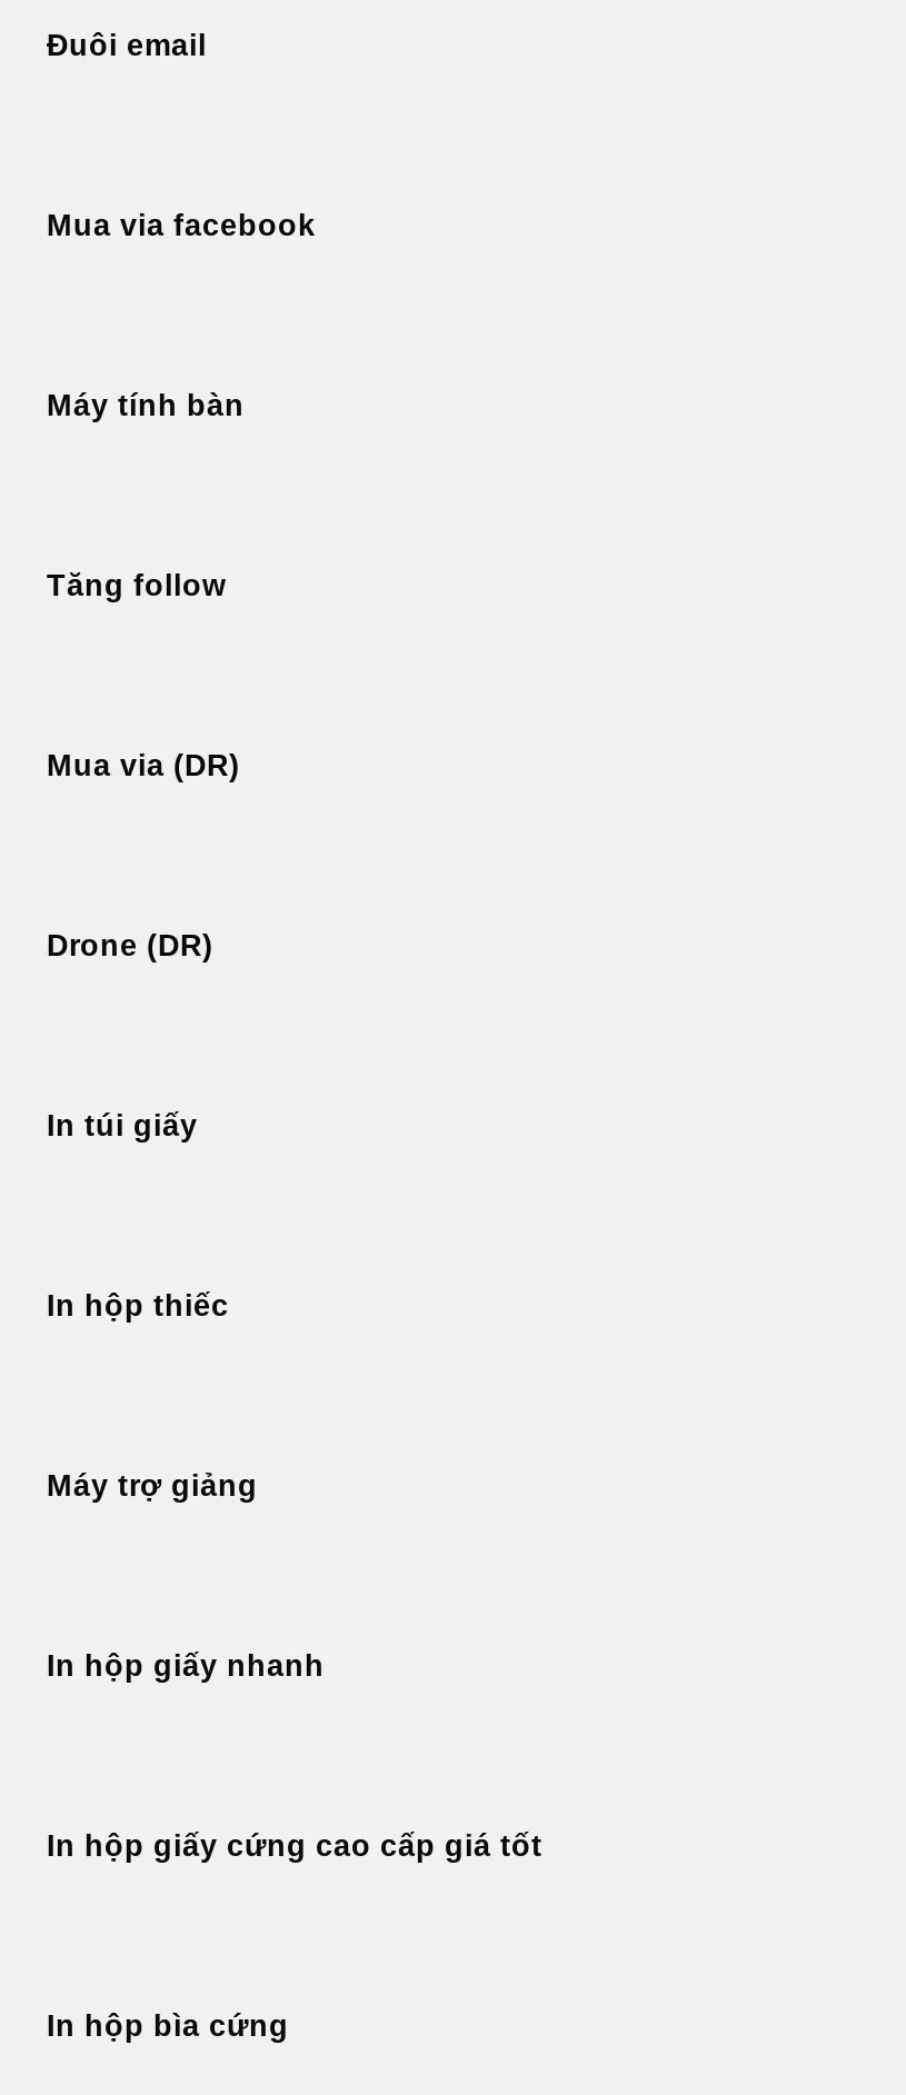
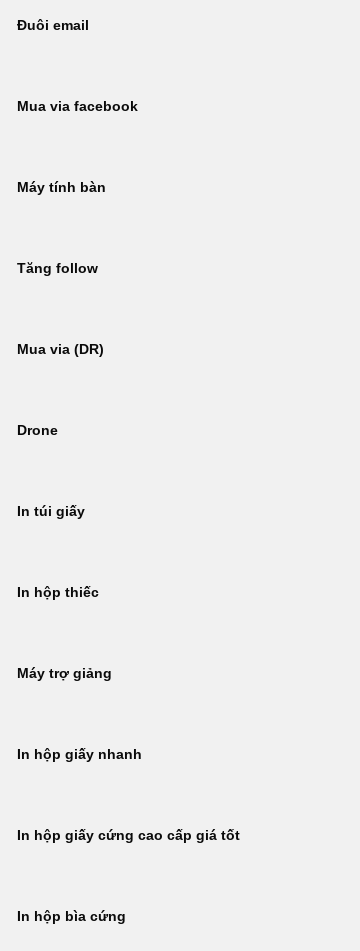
[47,930,213,963] Drone (DR) -> [17,423,58,438] Drone

